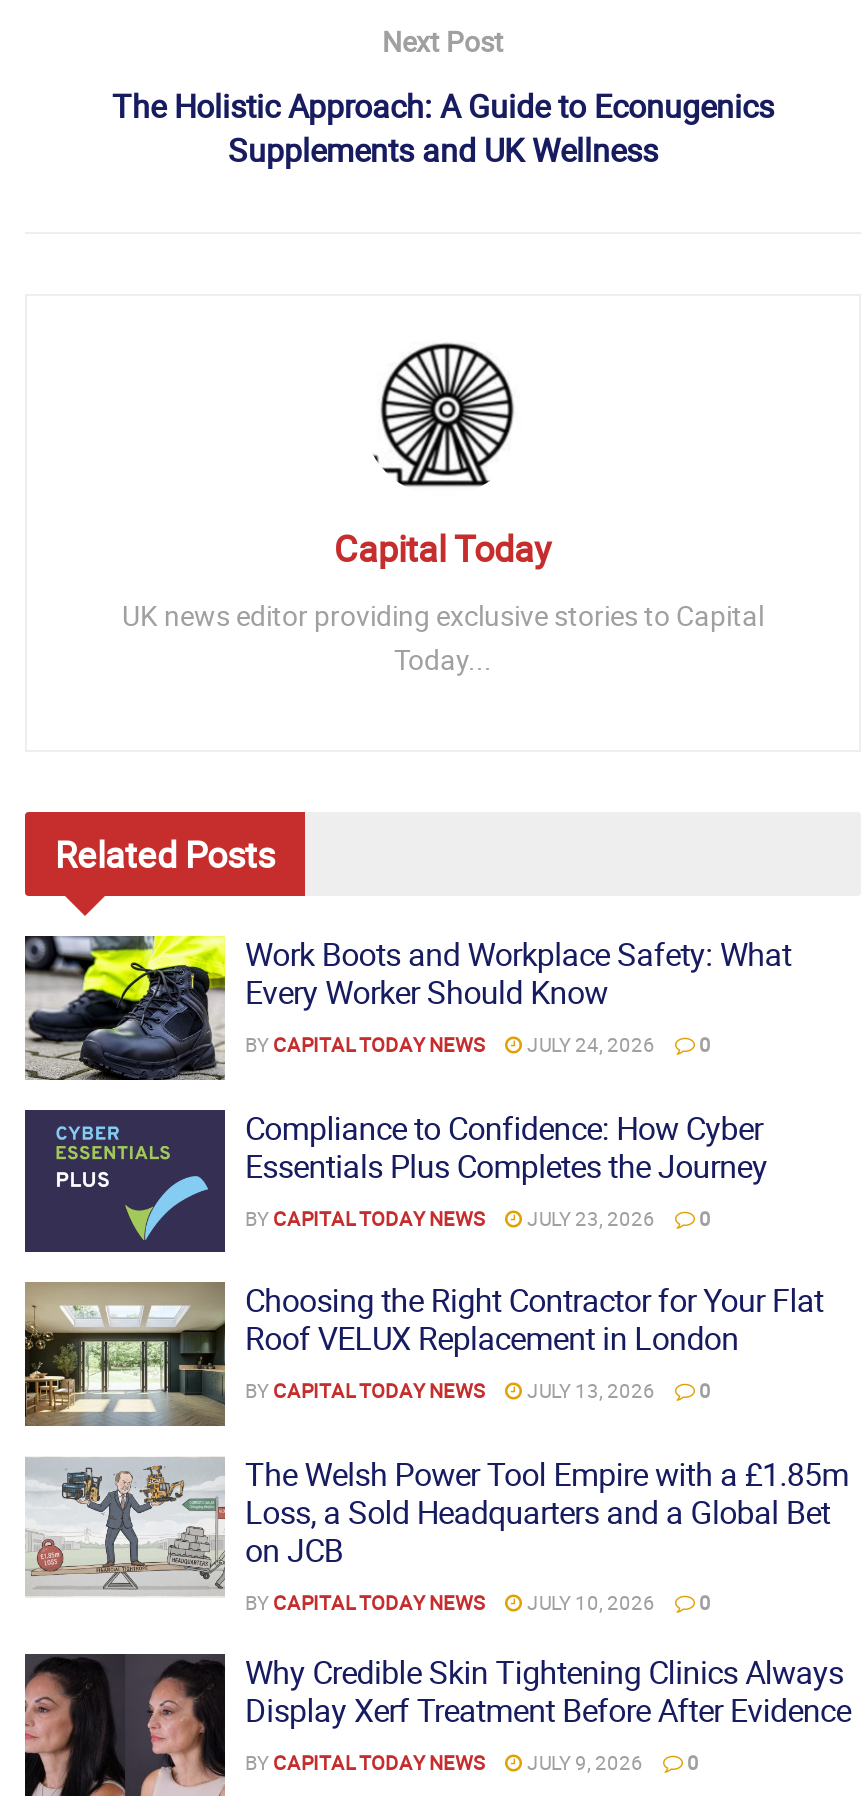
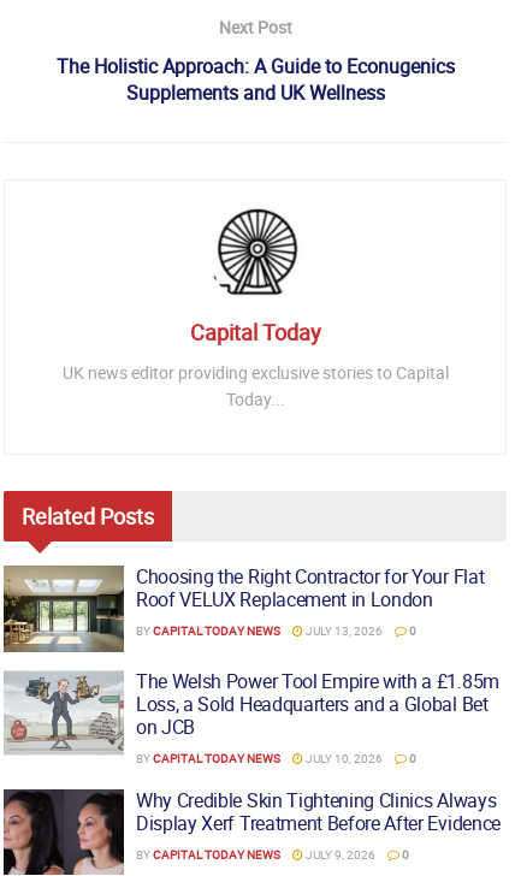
[23,932,791,1231] [image] | Work Boots and Workplace Safety: What | Every Worker Should Know | BY CAPITAL TODAY NEWS | JULY 24, 2026 | 0 | Compliance to Confidence: How Cyber | Essentials Plus Completes the Journey | BY CAPITAL TODAY NEWS | JULY 23, 2026 | 0 -> none
[23,1108,225,1254] [image] -> none

